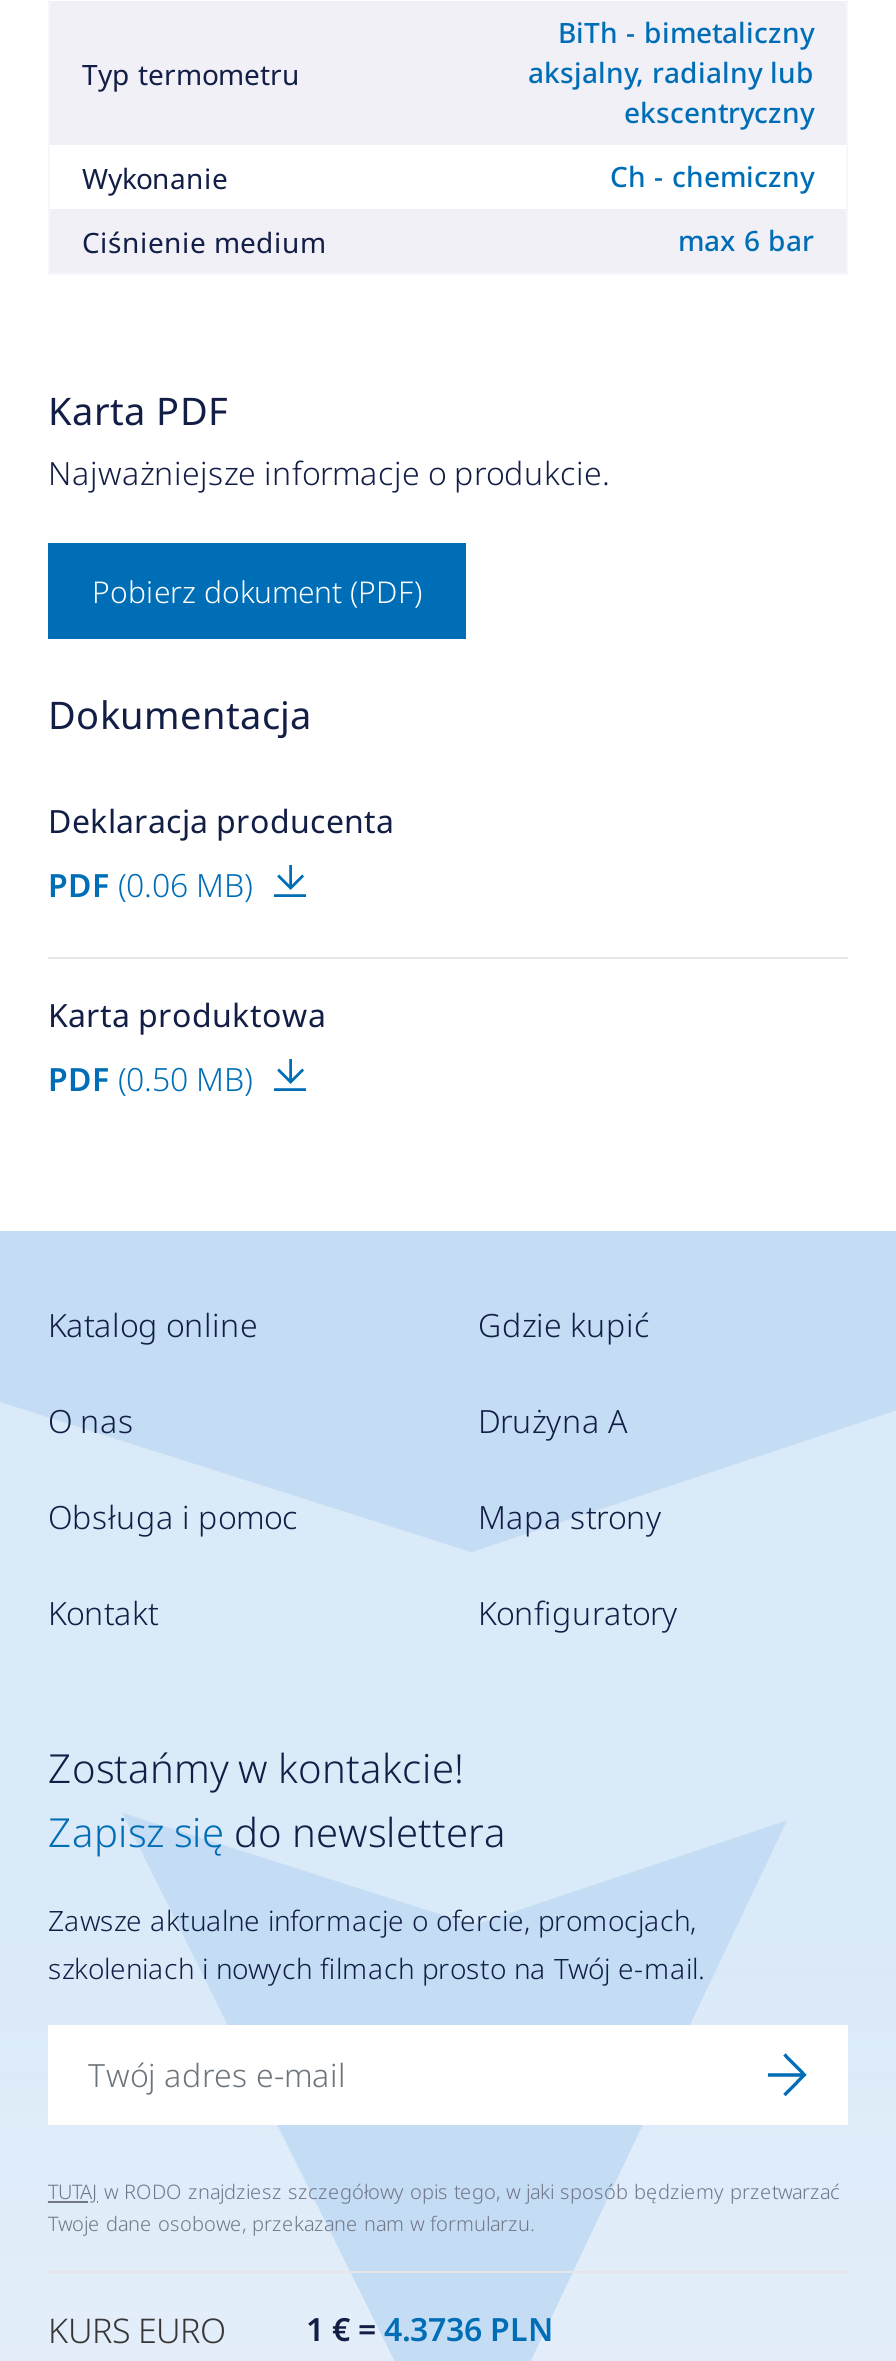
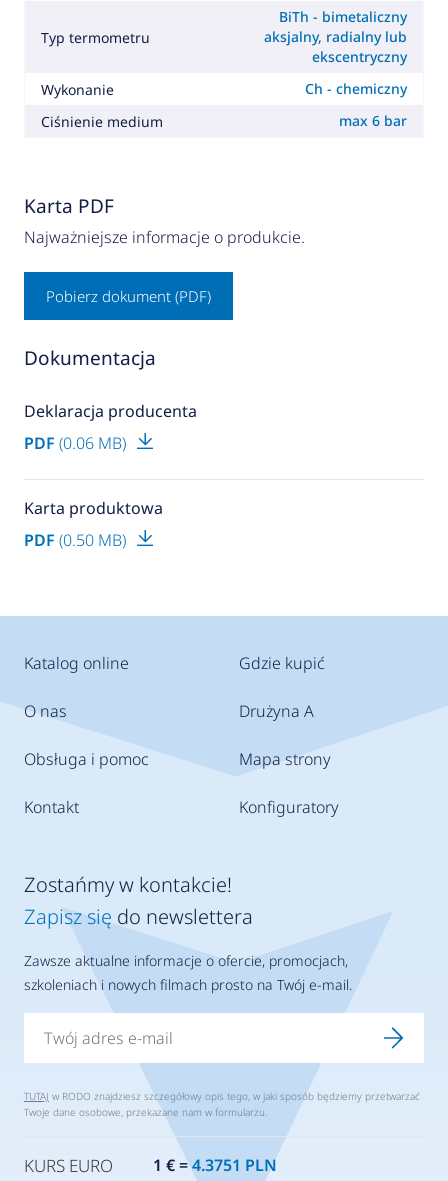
[48,2308,554,2354] KURS EURO 1 € = 4.3736 PLN -> [24,1154,277,1177] KURS EURO 1 € = 4.3751 PLN

